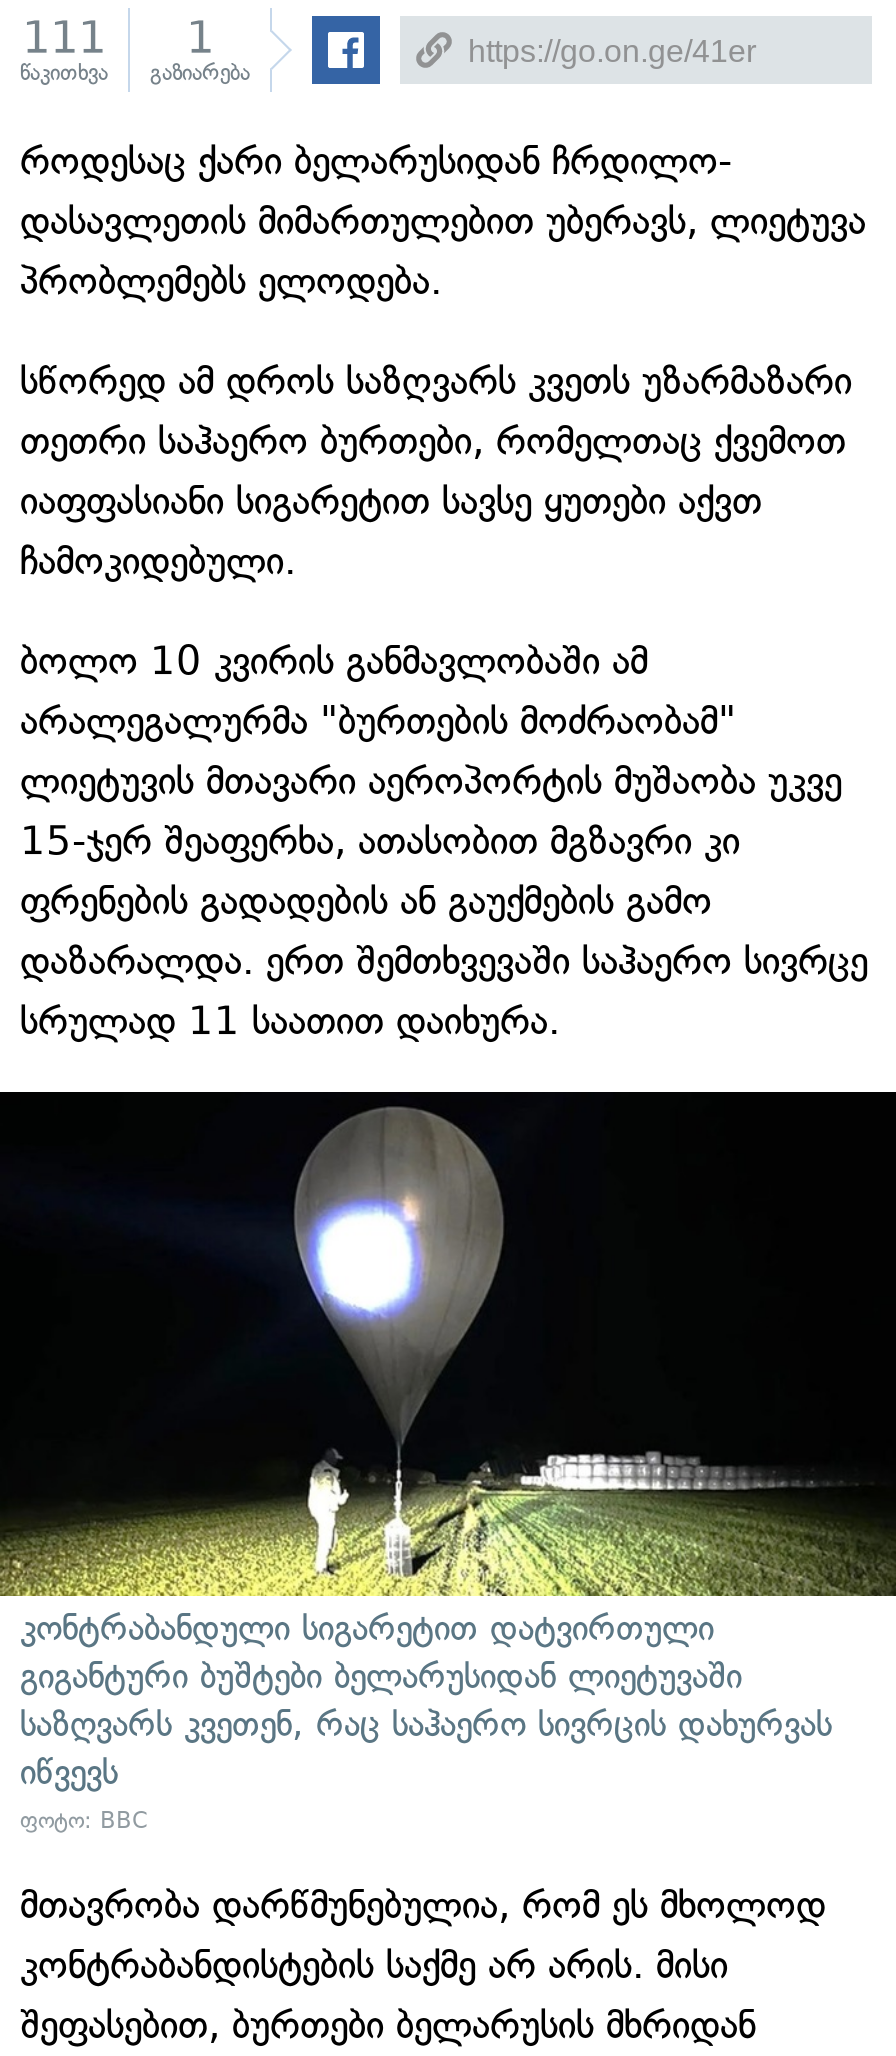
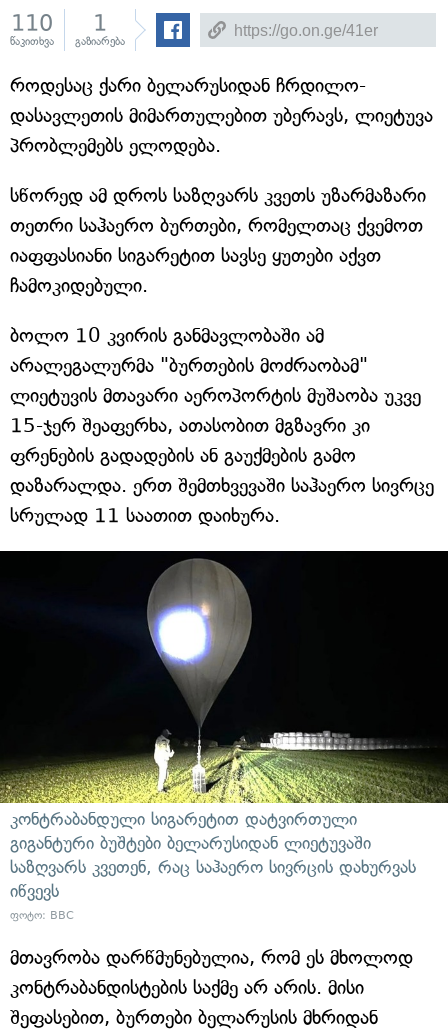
[22,10,214,64] 111 1 -> [11,10,107,37] 110 1

